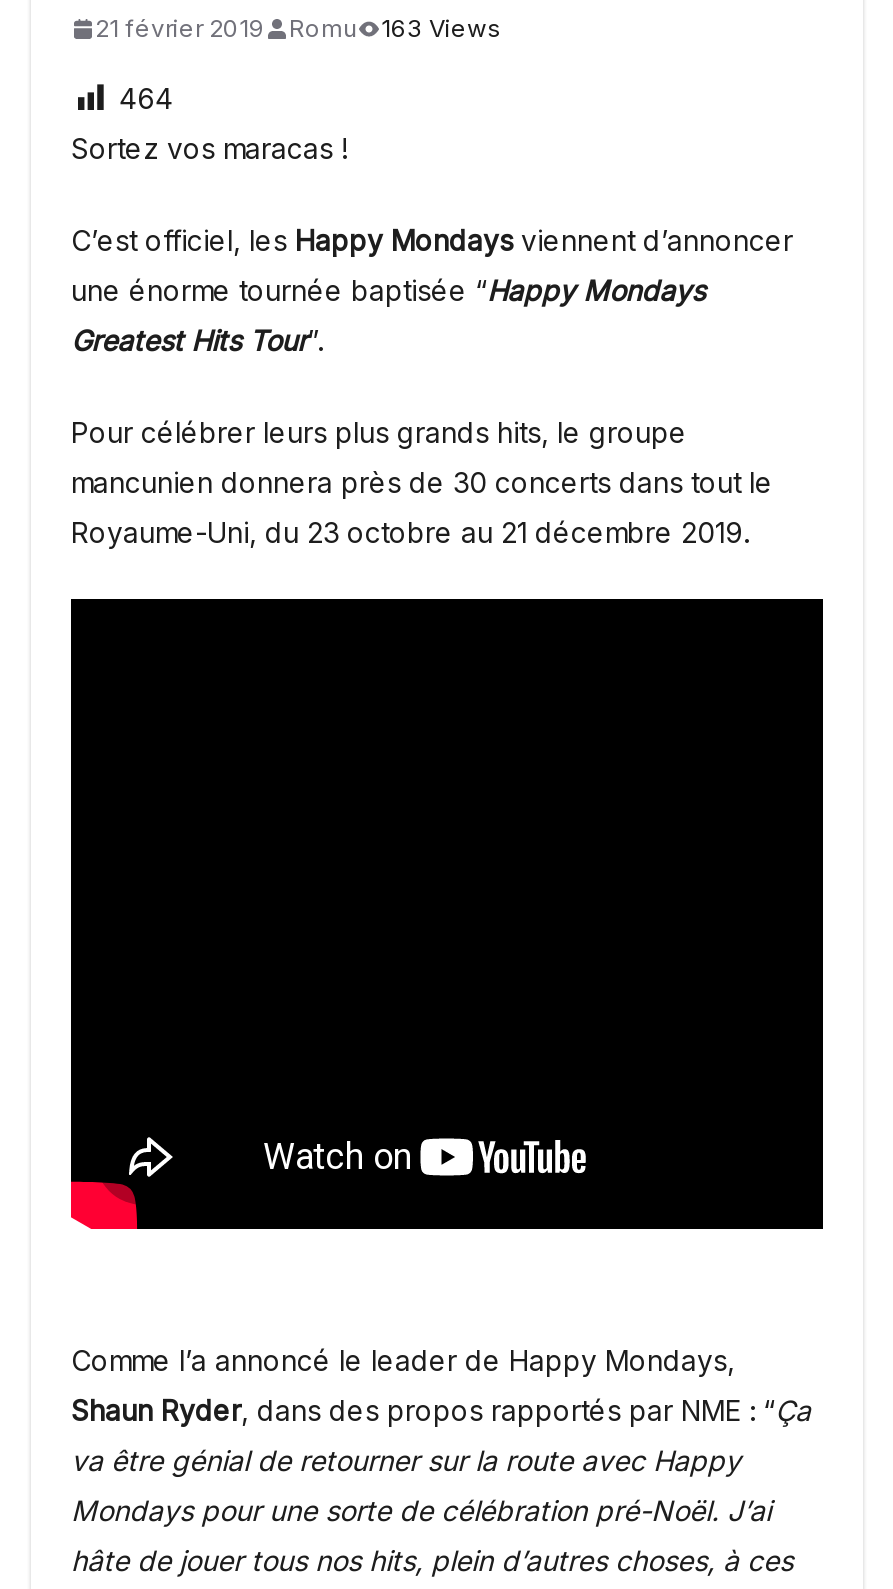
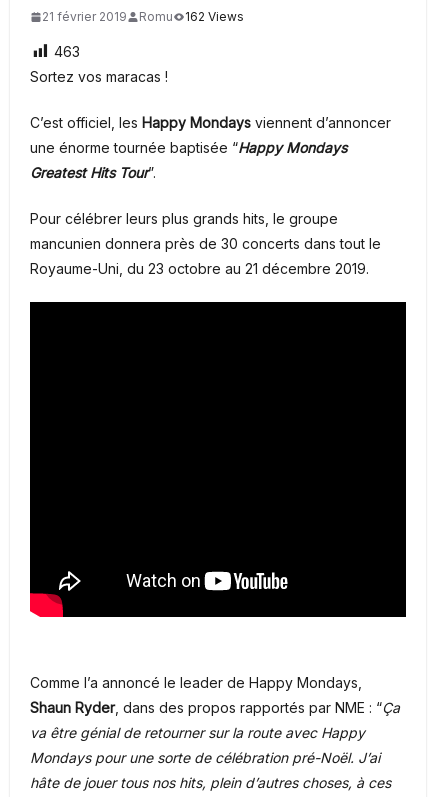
[95,13,501,43] 21 février 2019 Romu 163 Views -> [42,9,244,24] 21 février 2019 Romu 162 Views
[119,81,173,115] 464 -> [54,43,80,60] 463

